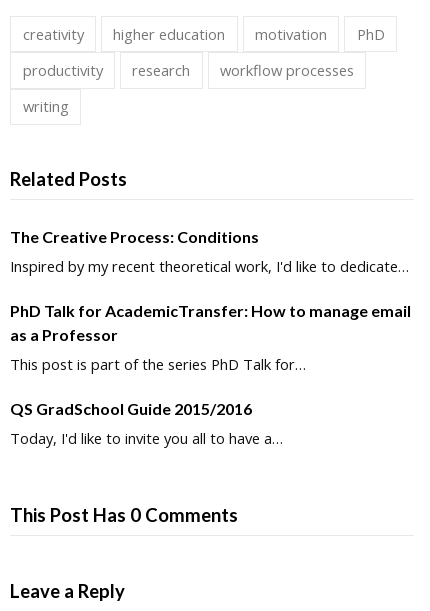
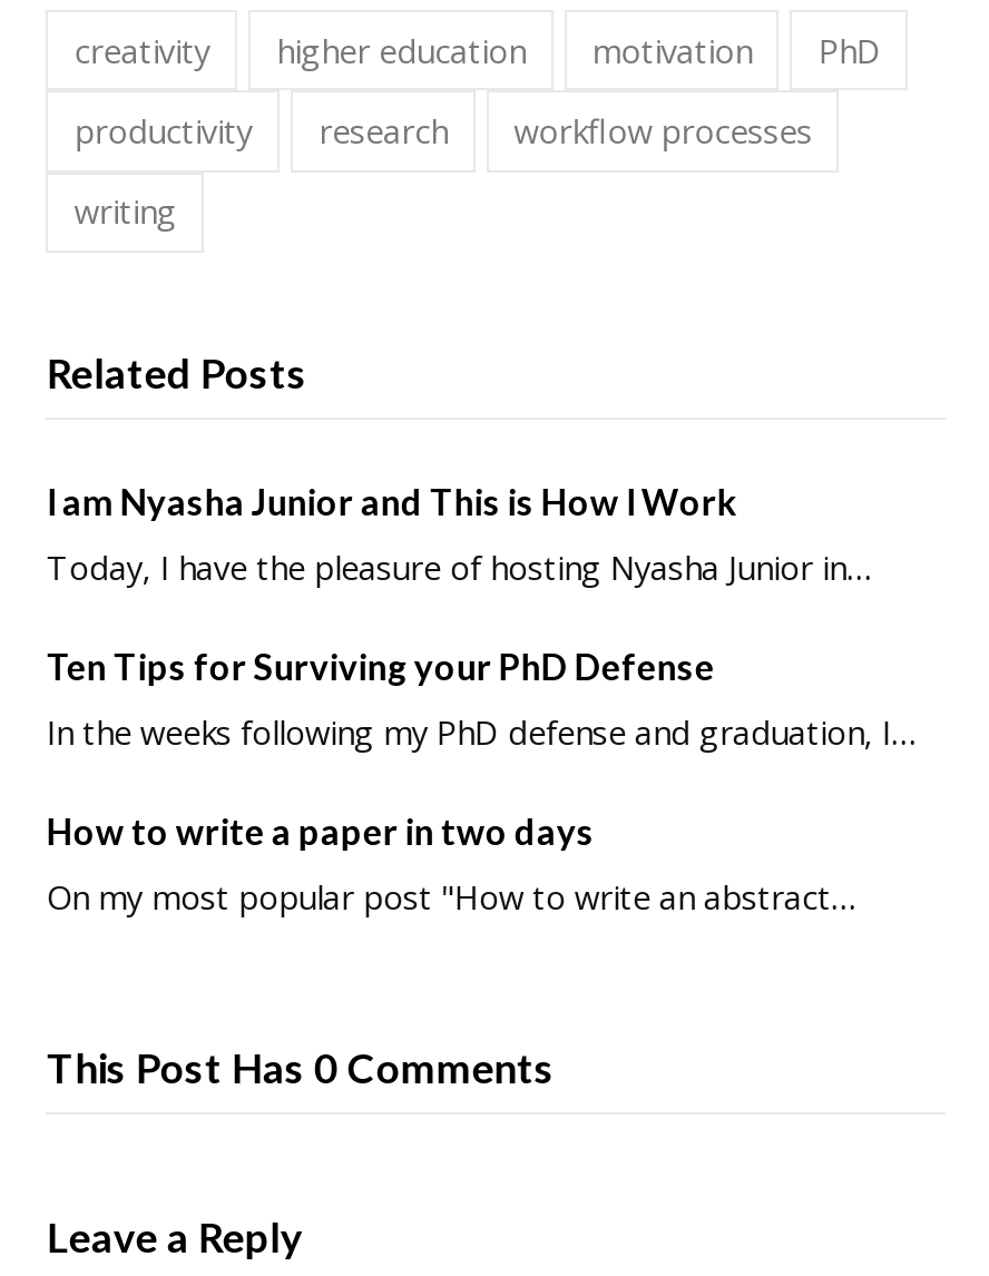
[10,227,259,246] The Creative Process: Conditions -> [47,479,737,521] I am Nyasha Junior and This is How I Work
[10,256,409,276] Inspired by my recent theoretical work, I'd like to dedicate… -> [47,544,871,588] Today, I have the pleasure of hosting Nyasha Junior in…
[10,301,411,344] PhD Talk for AcademicTransfer: How to manage email | as a Professor -> [47,644,715,686] Ten Tips for Surviving your PhD Defense
[10,354,306,374] This post is part of the series PhD Talk for… -> [47,708,915,753] In the weeks following my PhD defense and graduation, I…
[10,399,252,418] QS GradSchool Guide 2015/2016 -> [47,809,595,851] How to write a paper in two days
[10,428,283,448] Today, I'd like to invite you all to have a… -> [47,873,855,918] On my most popular post "How to write an abstract…

